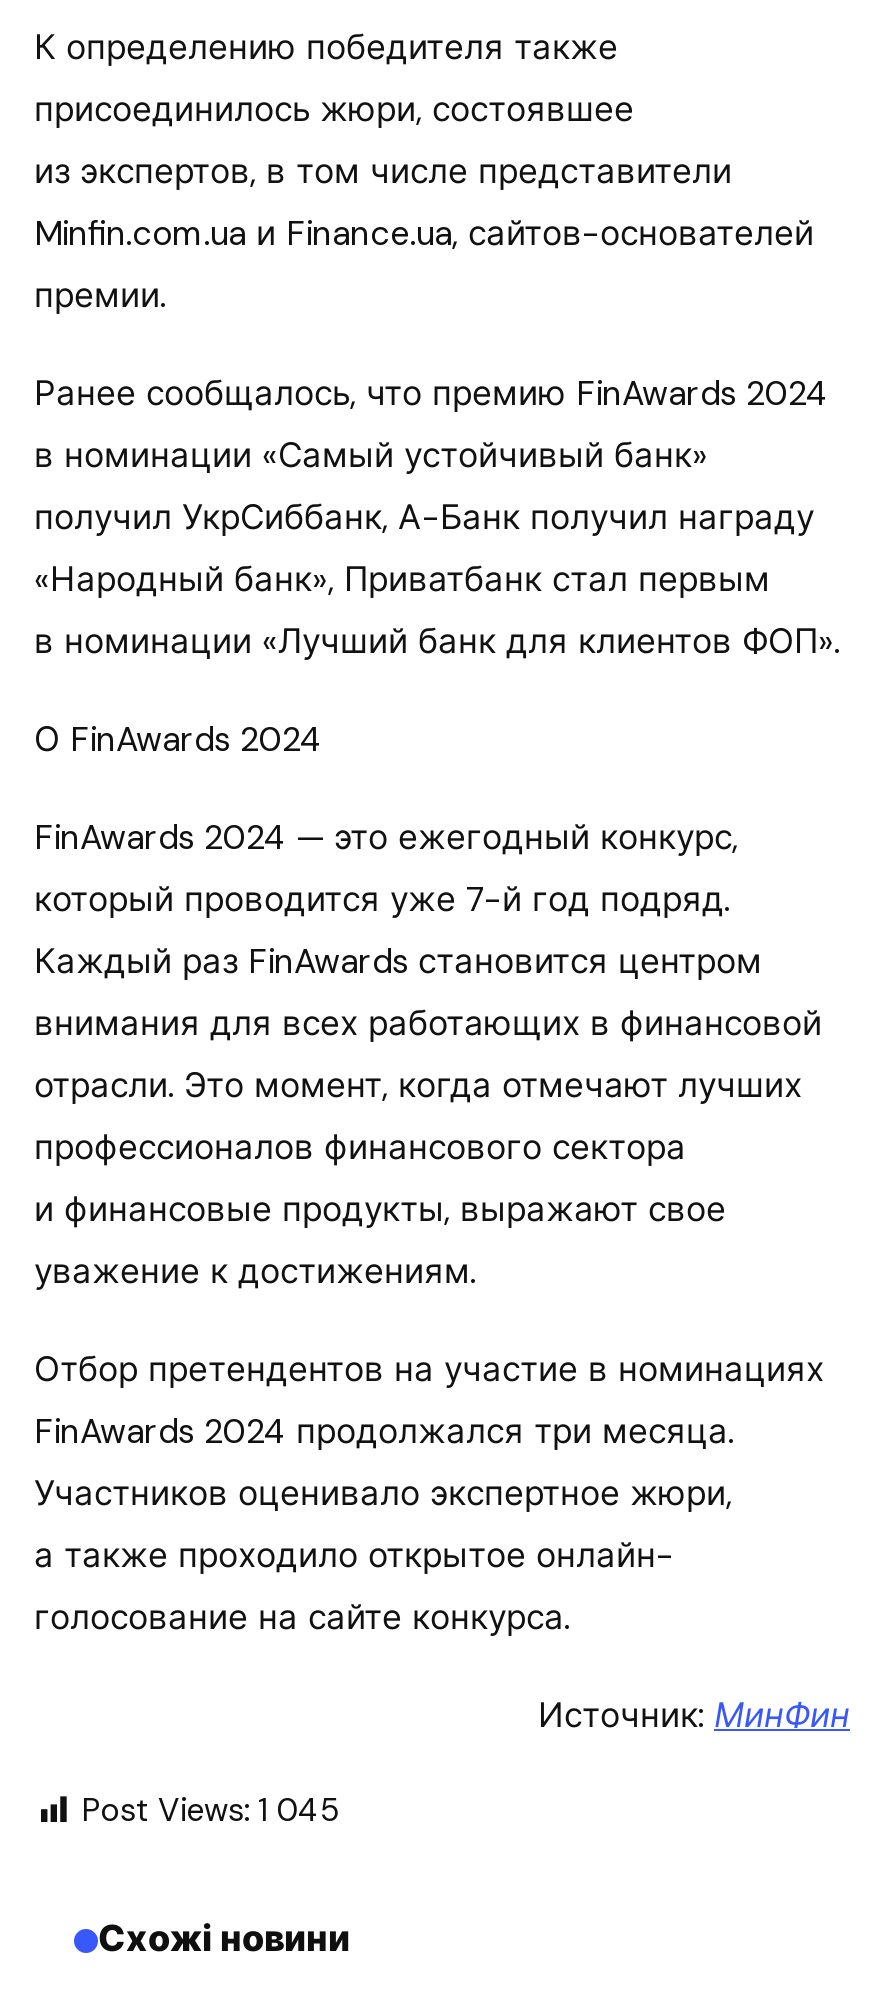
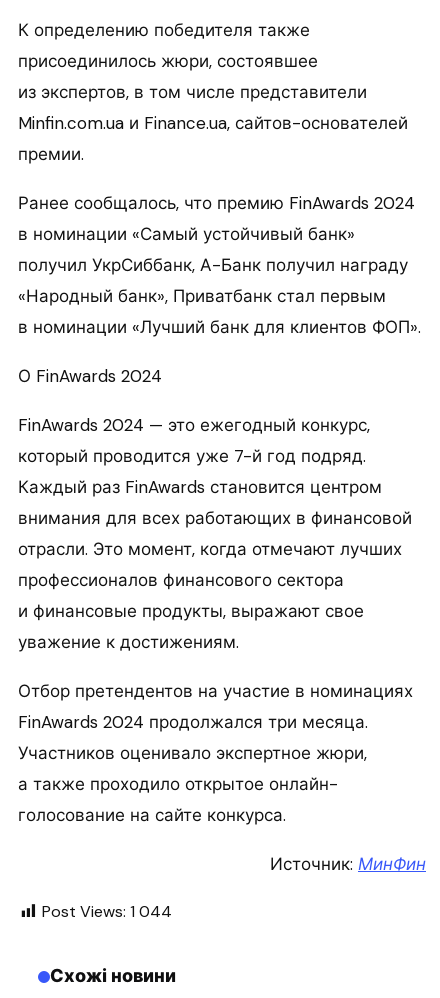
[82,1789,340,1831] Post Views: 1 045 -> [42,901,172,922] Post Views: 1 044

